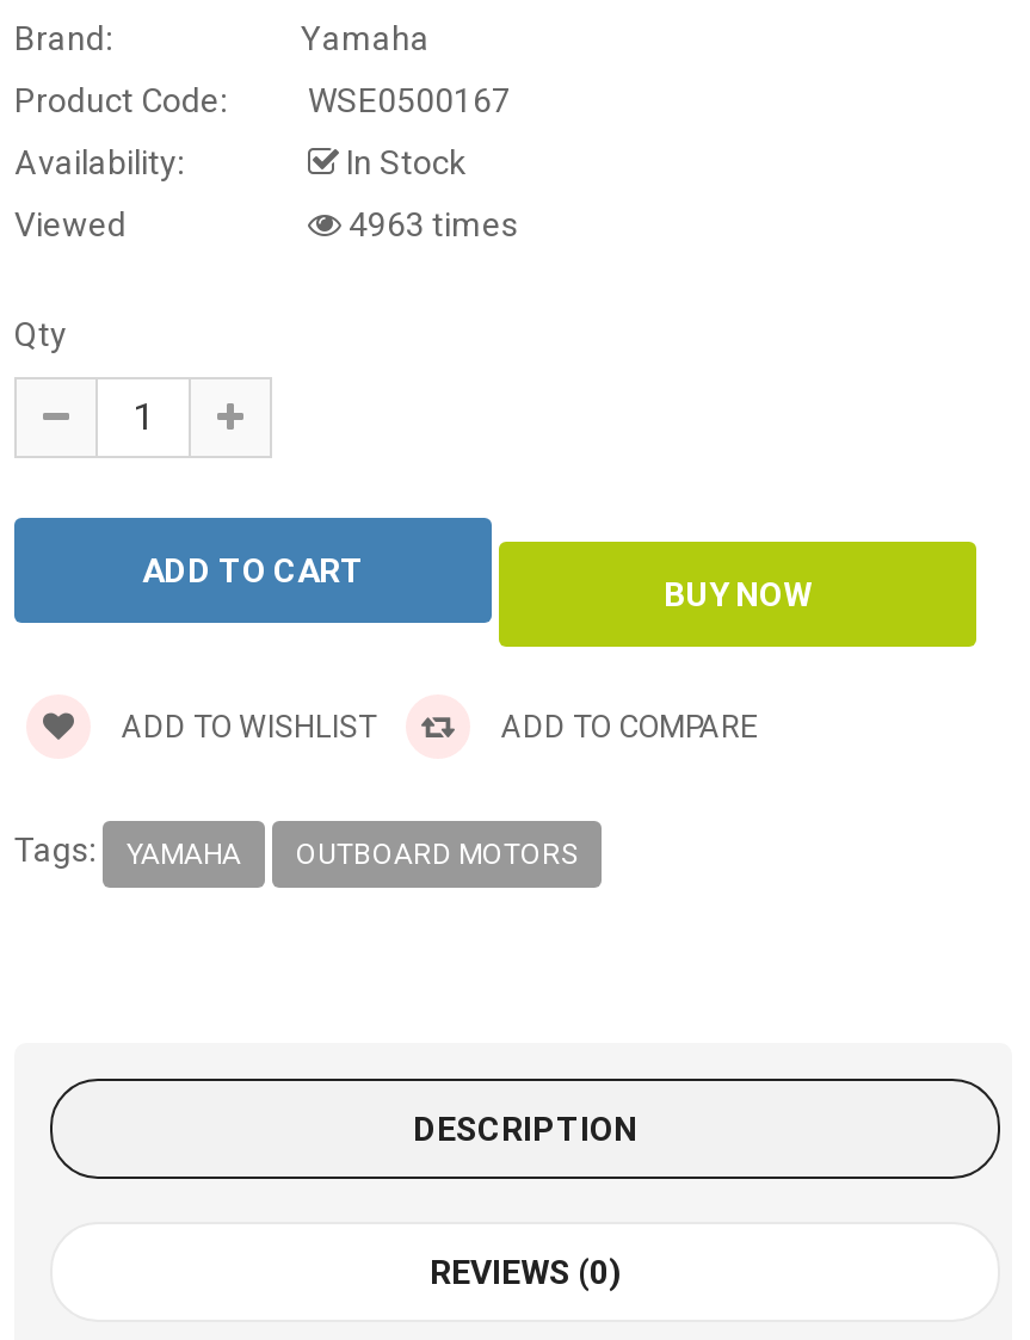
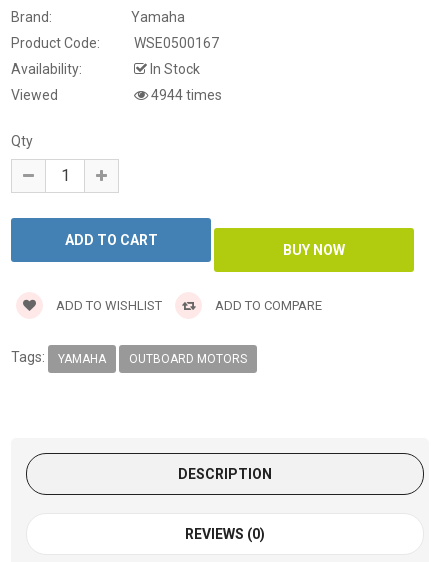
[341,206,518,245] 4963 times -> [148,87,222,103] 4944 times

